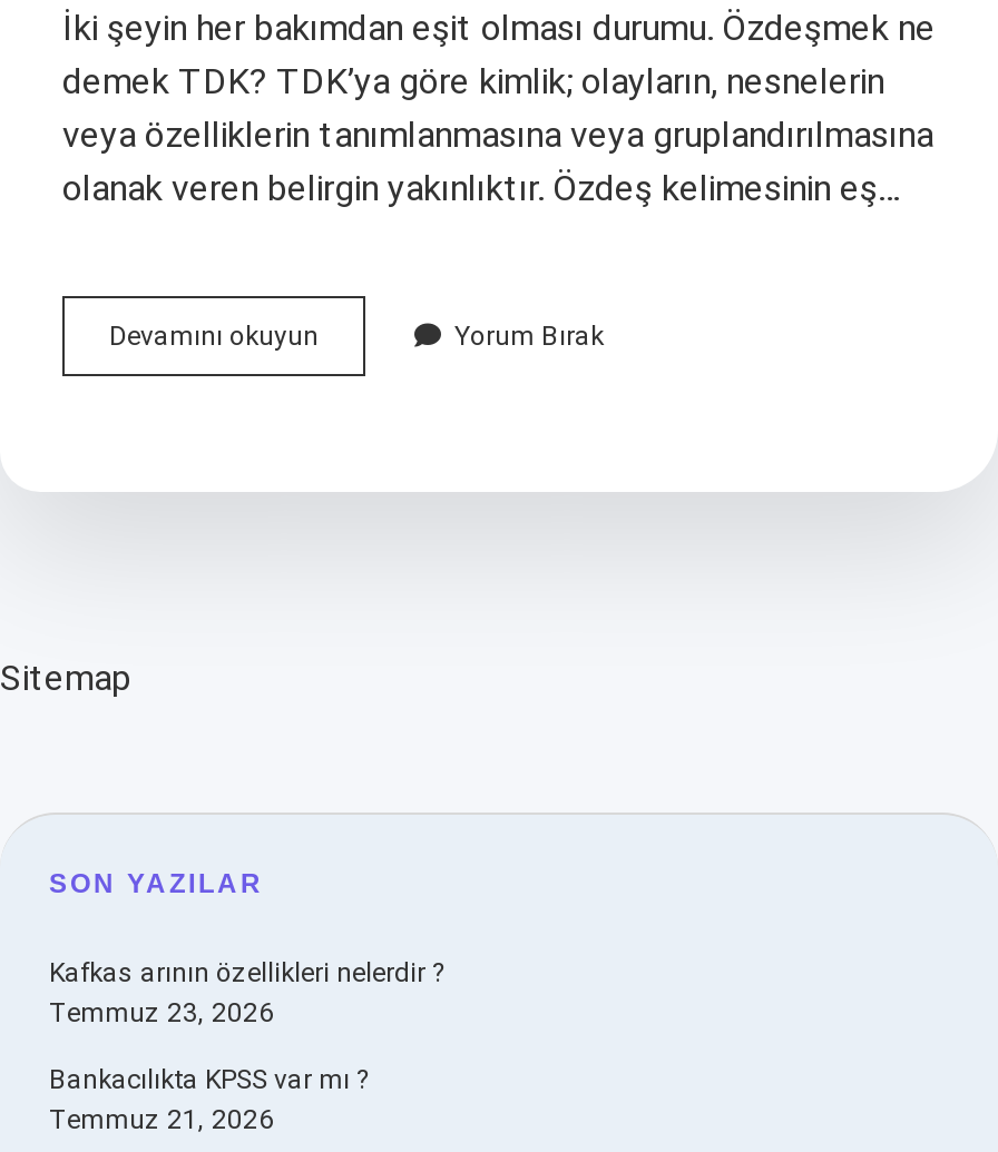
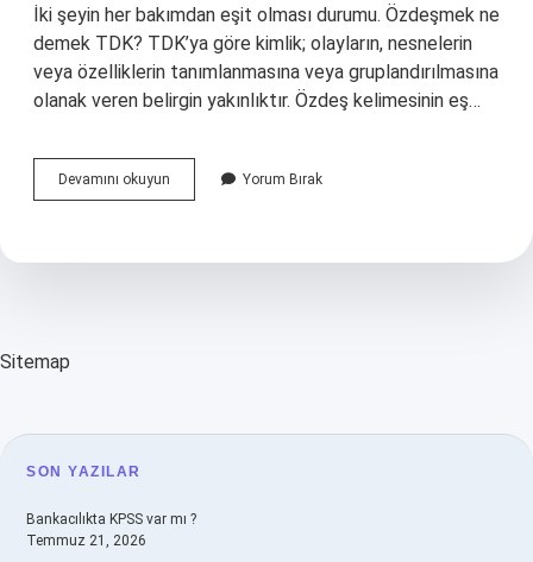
[49,957,443,1028] Kafkas arının özellikleri nelerdir ? | Temmuz 23, 2026 -> none

